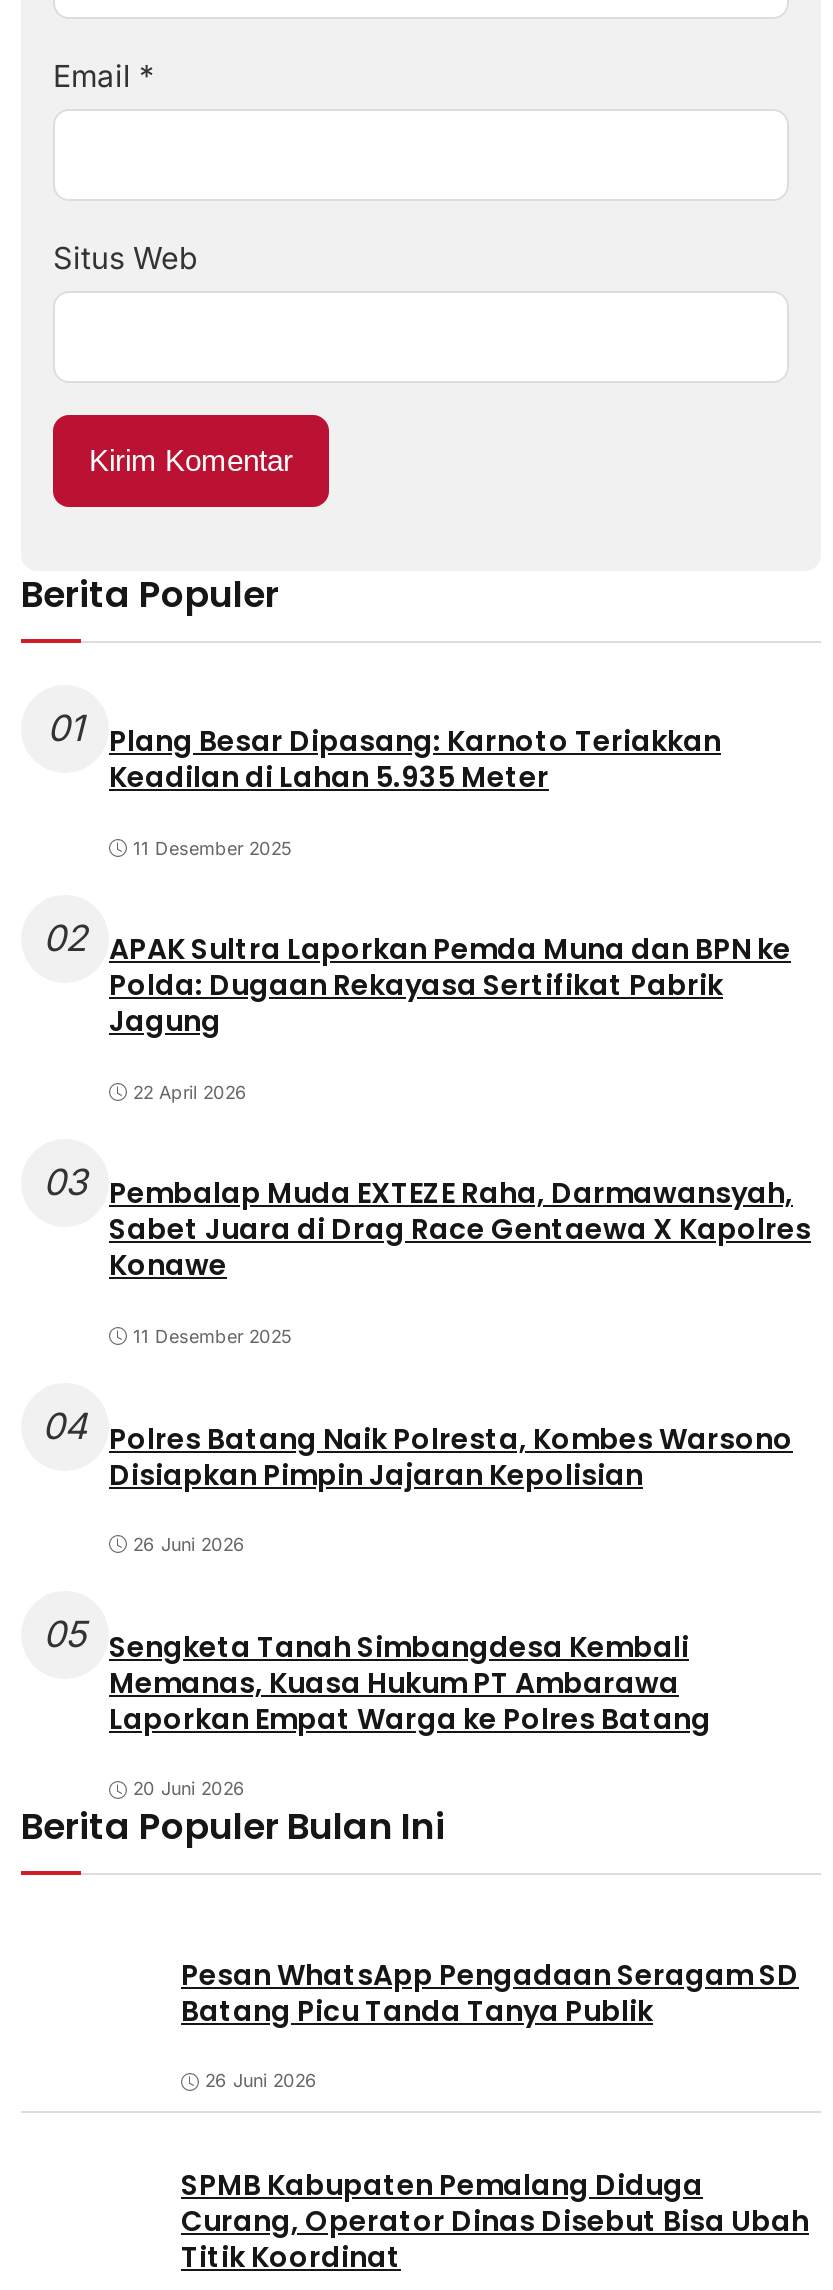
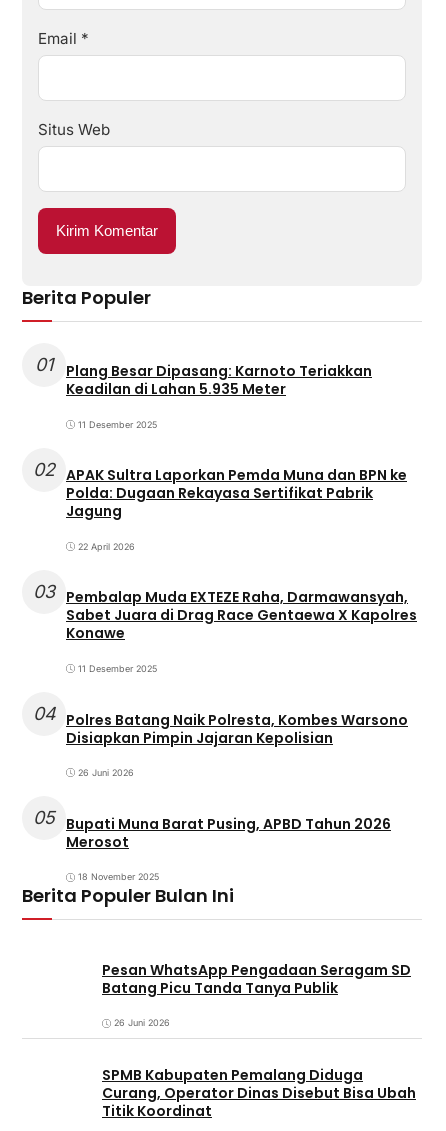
[43,1614,711,1739] 05 Sengketa Tanah Simbangdesa Kembali | Memanas, Kuasa Hukum PT Ambarawa | Laporkan Empat Warga ke Polres Batang -> [33,807,391,852] 05 Bupati Muna Barat Pusing, APBD Tahun 2026 | Merosot
[133,1778,245,1800] 20 Juni 2026 -> [78,871,159,882] 18 November 2025

